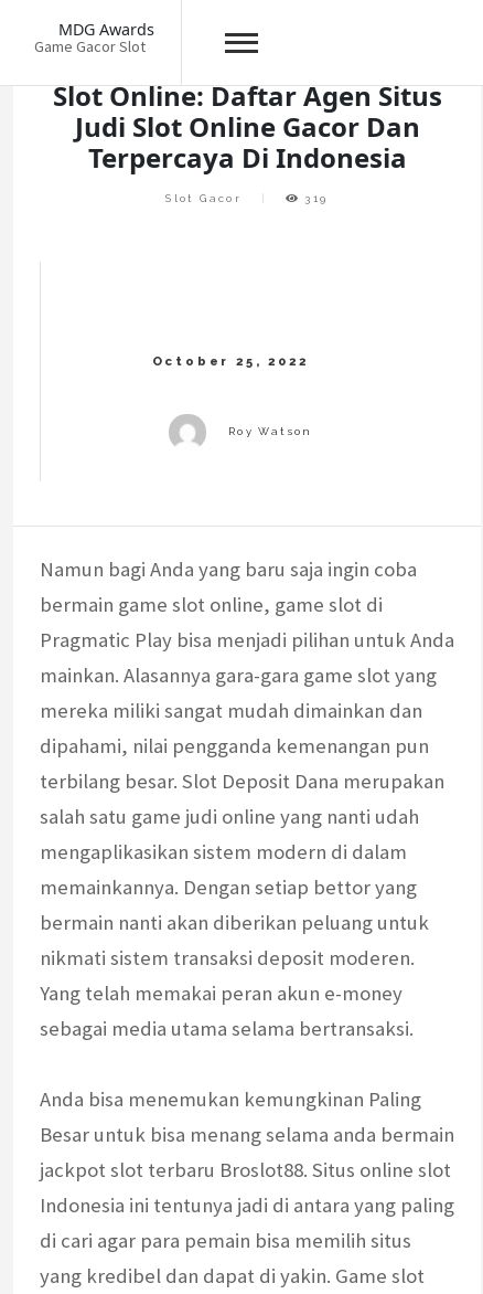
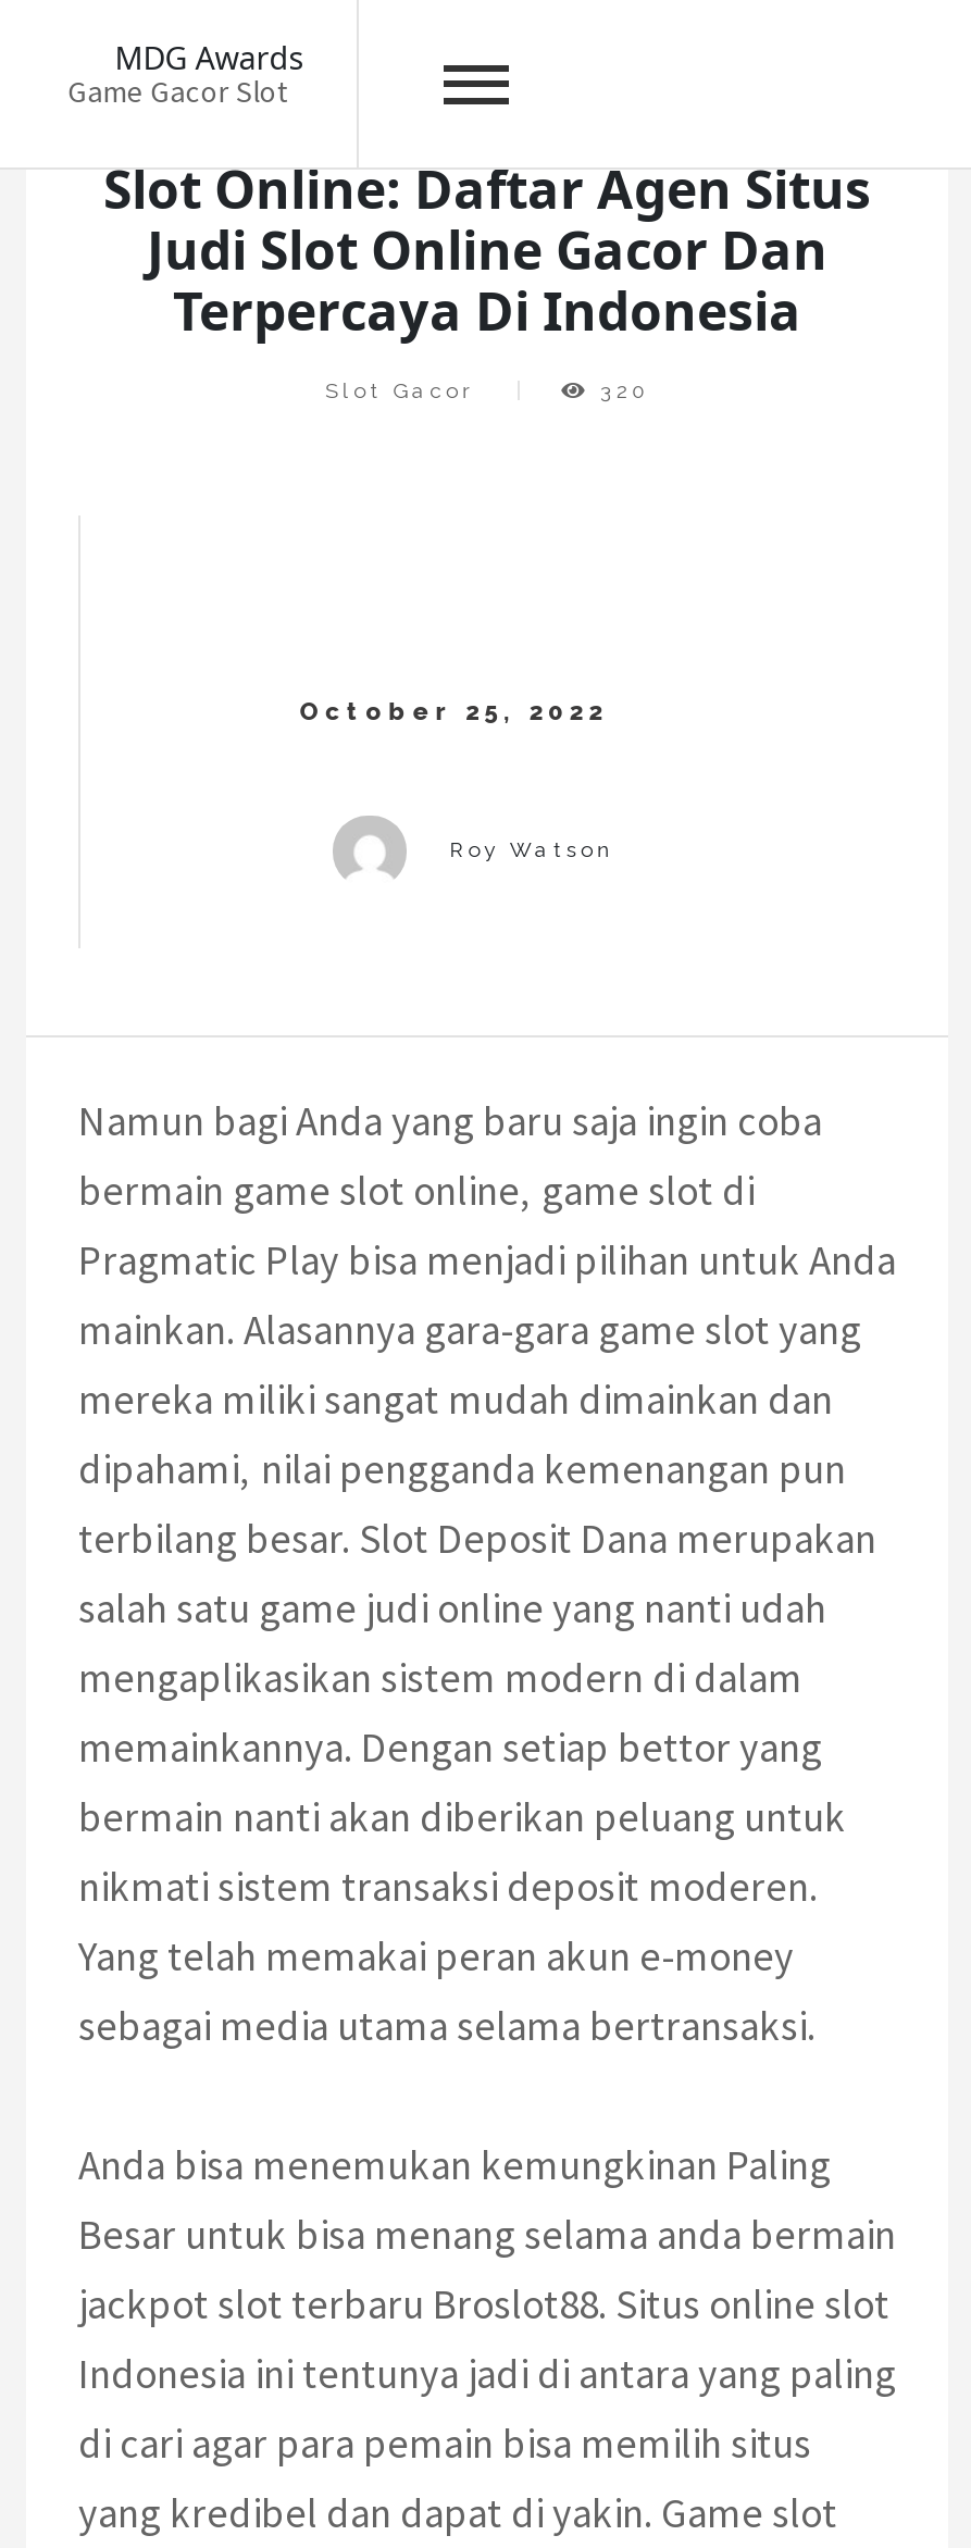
[300,192,328,204] 319 -> [591,378,648,402] 320

